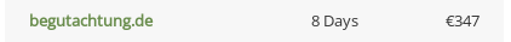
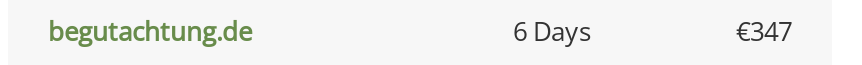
[311,10,358,31] 8 Days -> [513,13,591,49] 6 Days

